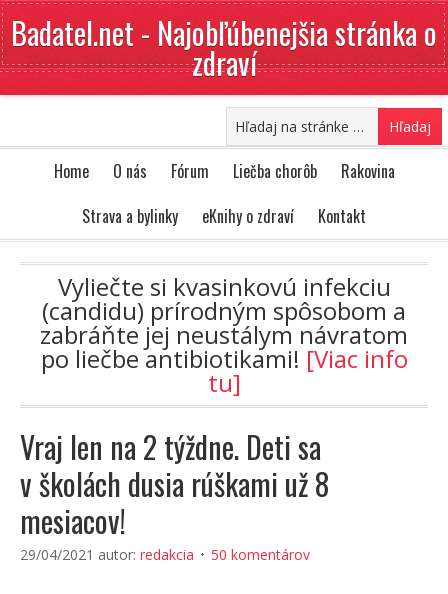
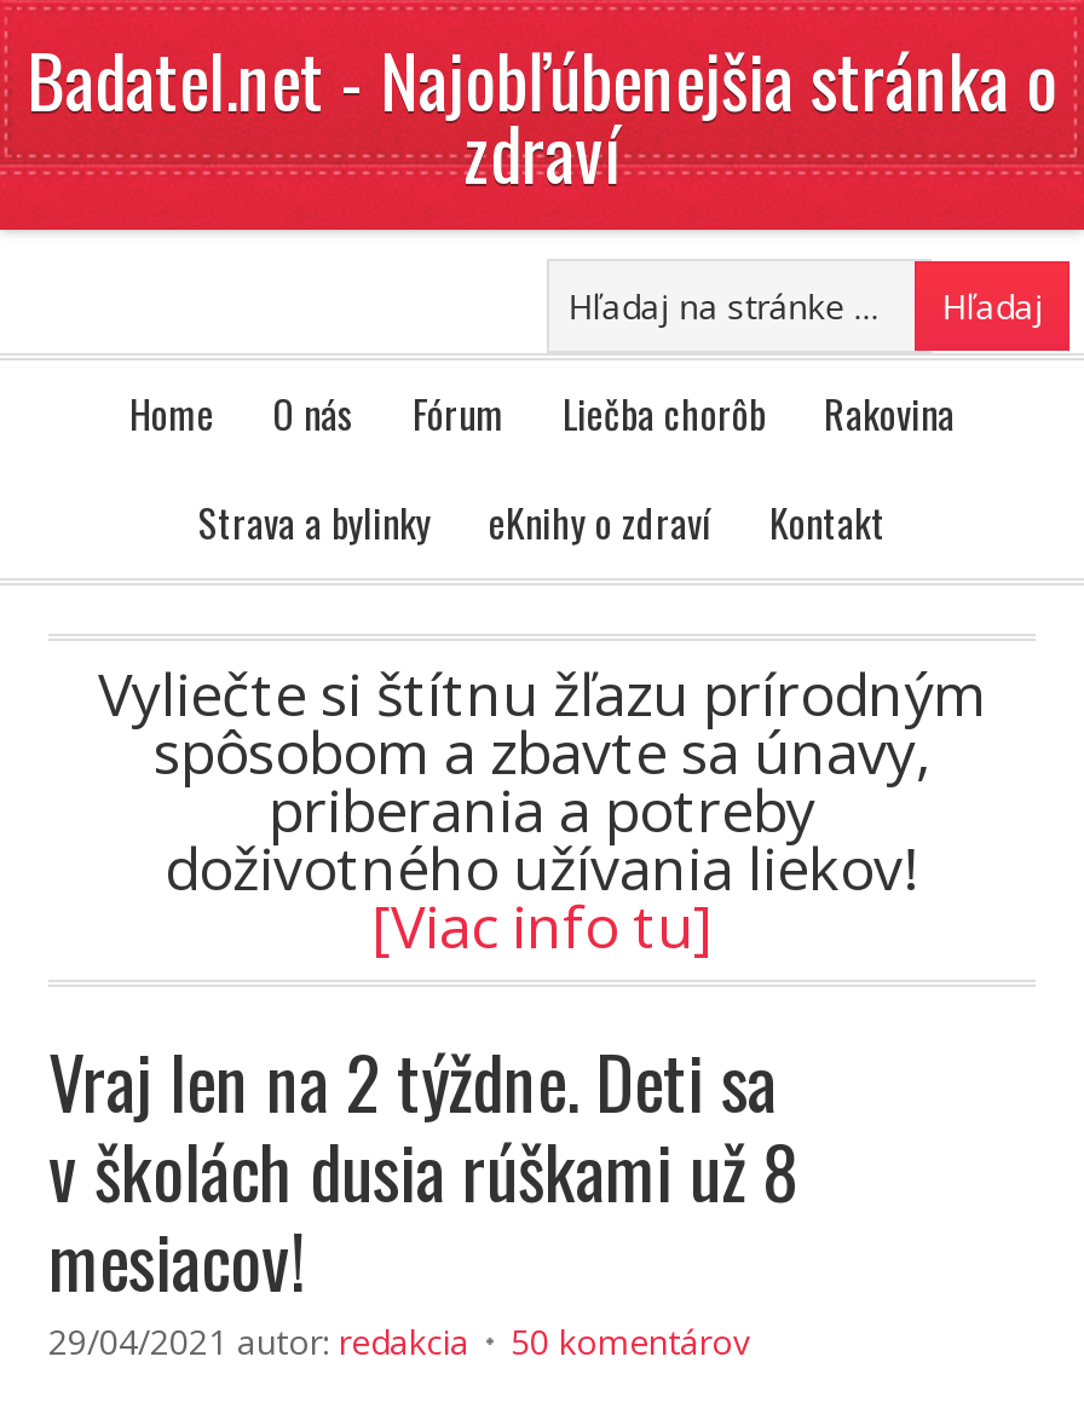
[40,270,408,399] Vyliečte si kvasinkovú infekciu | (candidu) prírodným spôsobom a | zabráňte jej neustálym návratom | po liečbe antibiotikami![Viac info | tu] -> [98,653,986,965] Vyliečte si štítnu žľazu prírodným | spôsobom a zbavte sa únavy, | priberania a potreby | doživotného užívania liekov! | [Viac info tu]

